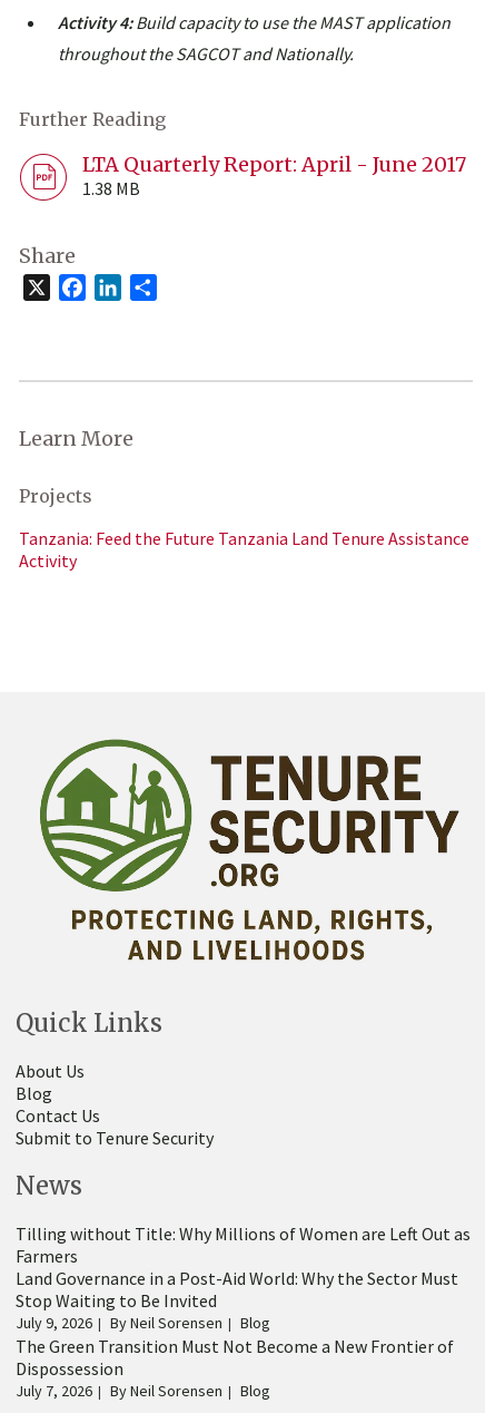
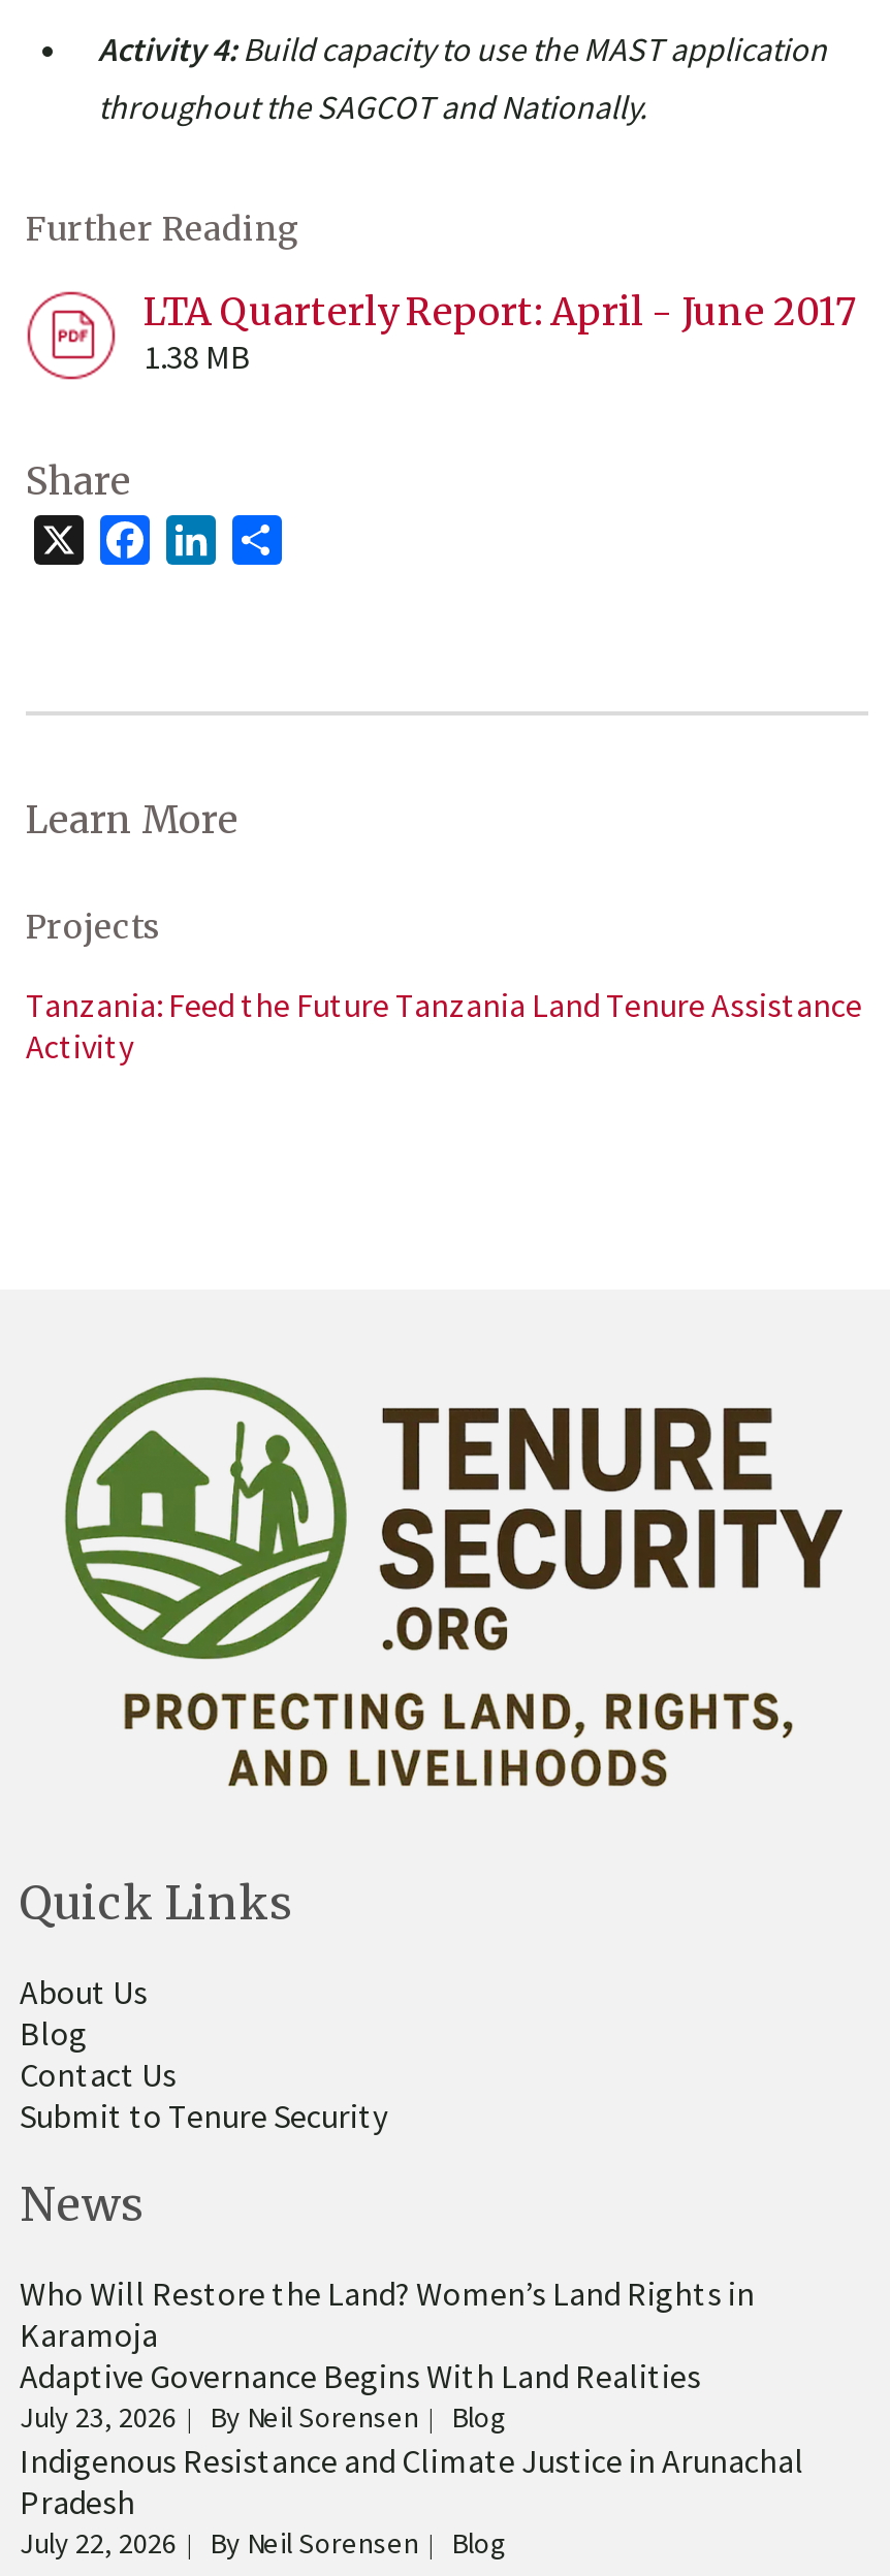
[16,1223,471,1333] Tilling without Title: Why Millions of Women are Left Out as | Farmers | Land Governance in a Post-Aid World: Why the Sector Must | Stop Waiting to Be Invited | July 9, 2026 -> [20,2273,755,2436] Who Will Restore the Land? Women’s Land Rights in | Karamoja | Adaptive Governance Begins With Land Realities | July 23, 2026
[16,1335,454,1401] The Green Transition Must Not Become a New Frontier of | Dispossession | July 7, 2026 -> [20,2440,804,2562] Indigenous Resistance and Climate Justice in Arunachal | Pradesh | July 22, 2026

